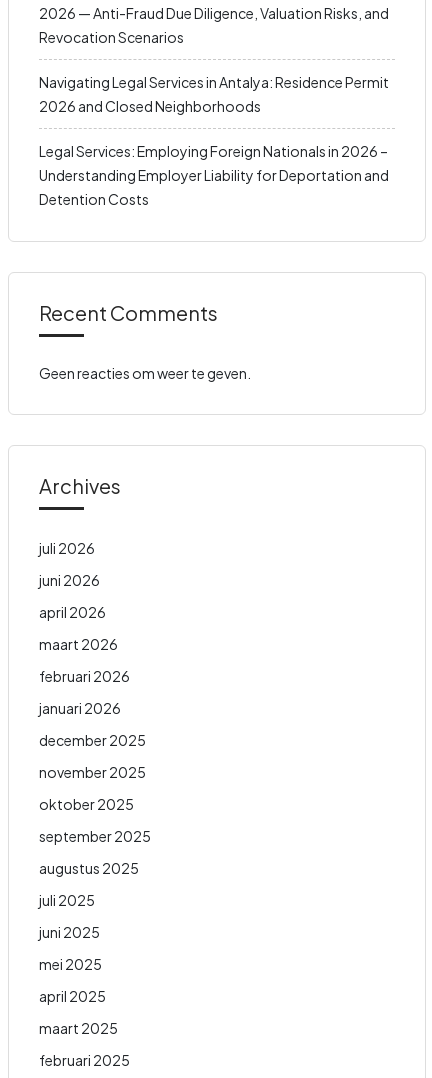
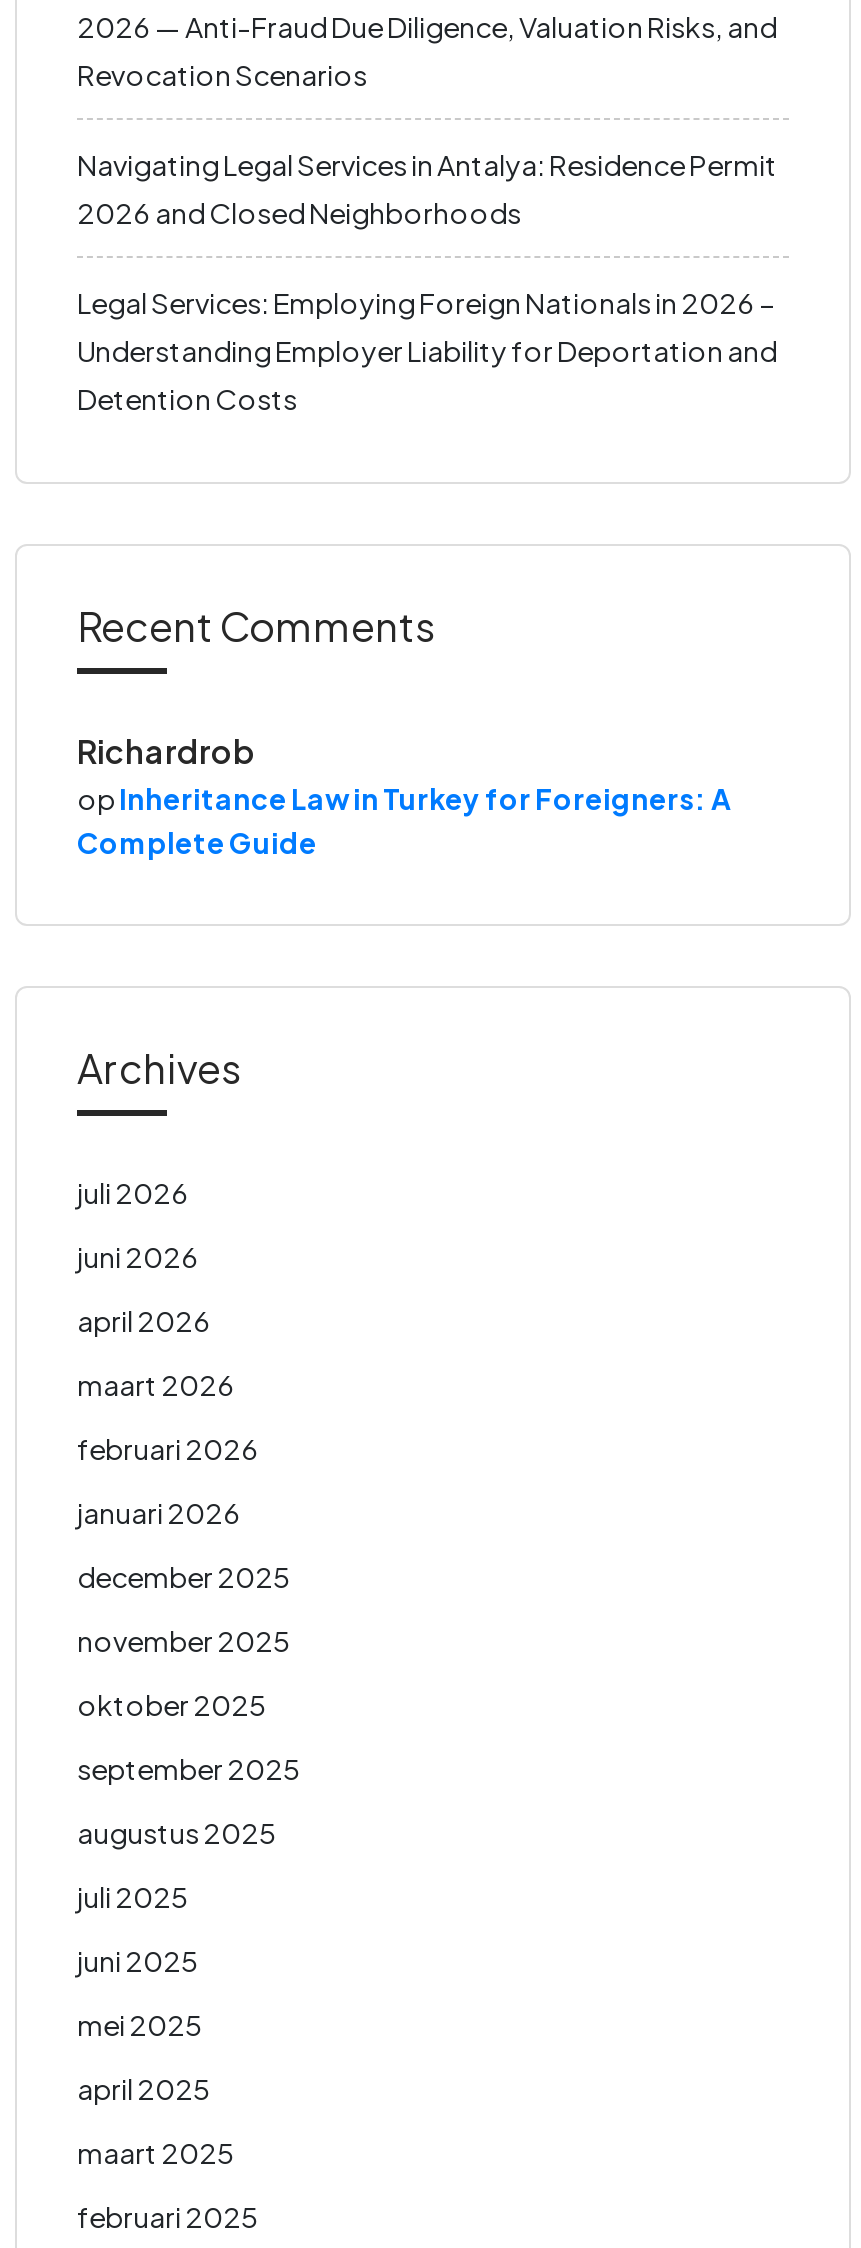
[39,364,251,382] Geen reacties om weer te geven. -> [77,730,731,860] Richardrob | op Inheritance Law in Turkey for Foreigners: A | Complete Guide

